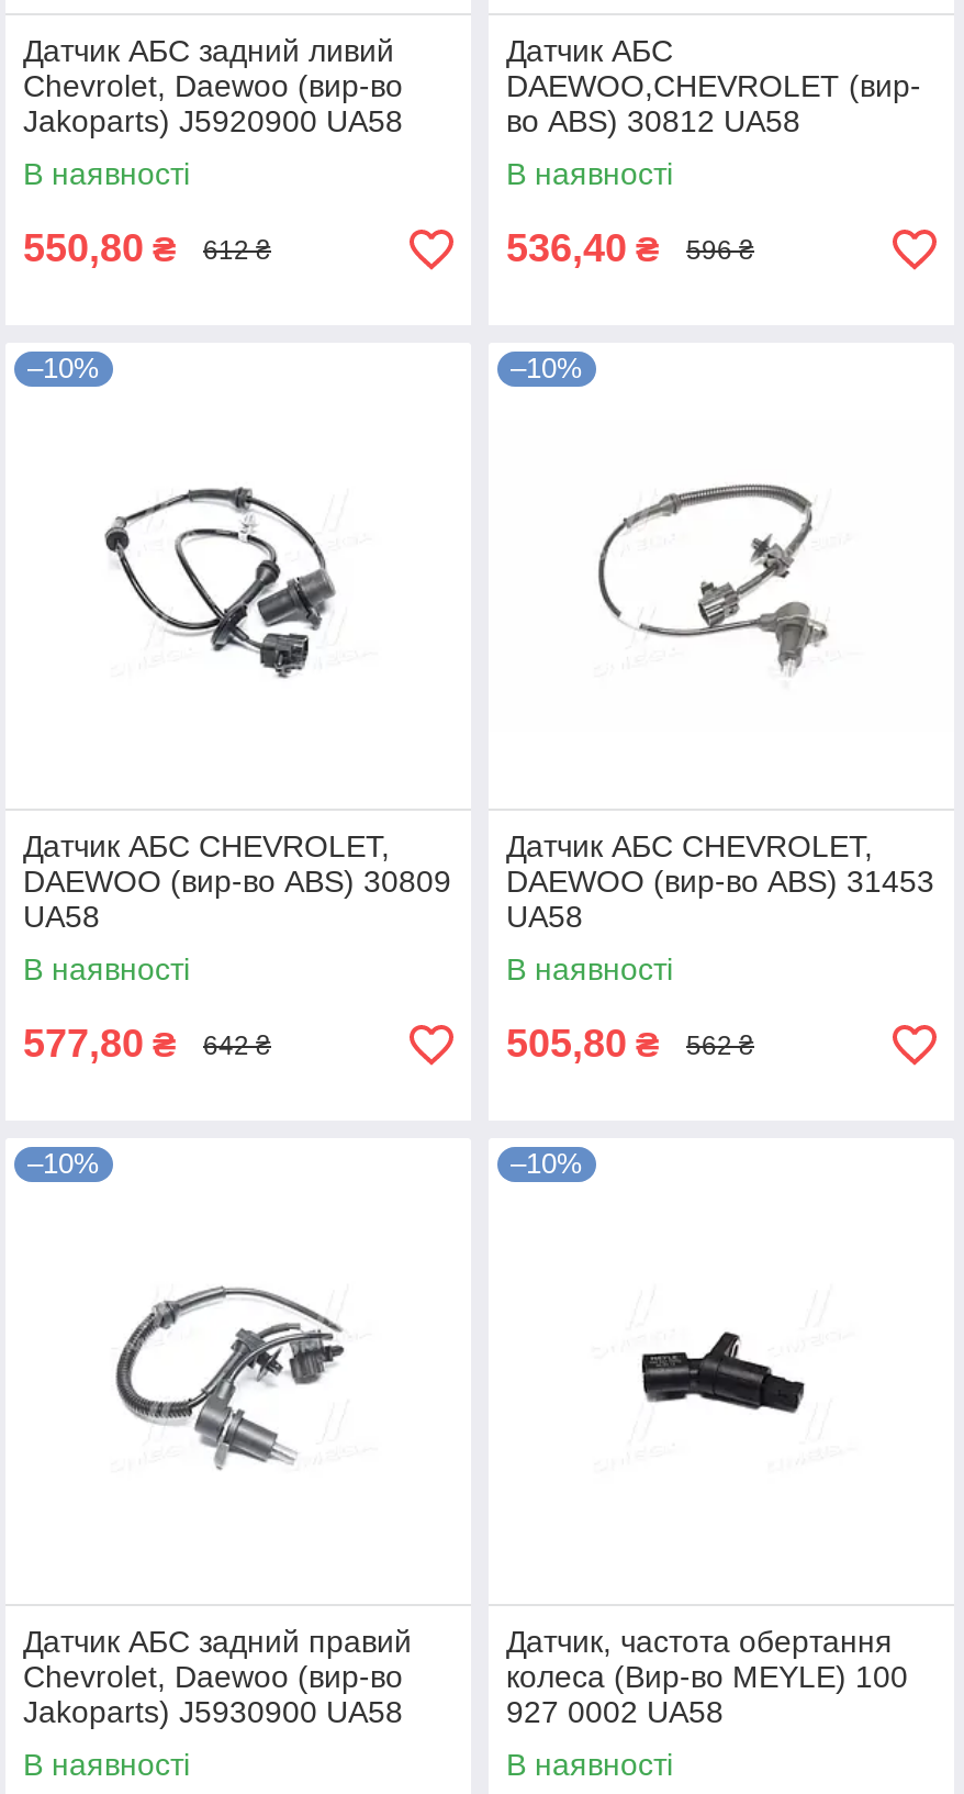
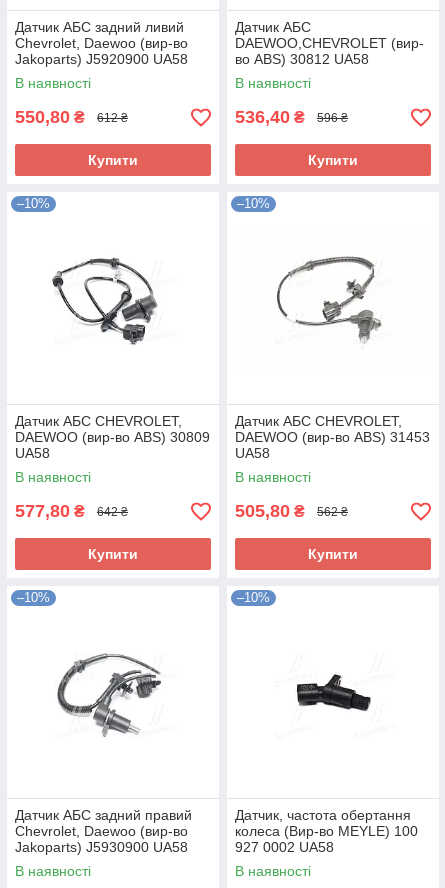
none -> [88,152,138,168] Купити
none -> [308,152,358,168] Купити
none -> [88,546,138,562] Купити
none -> [308,546,358,562] Купити

